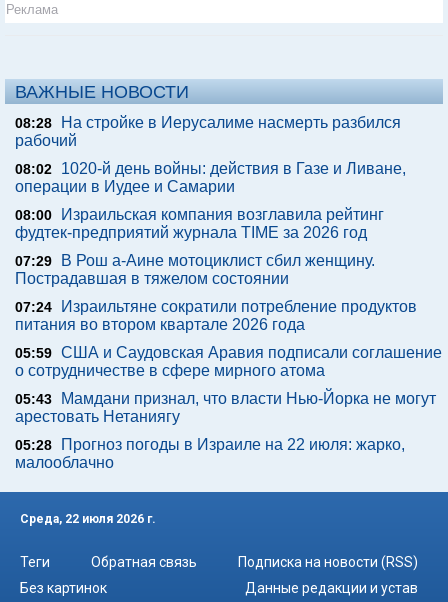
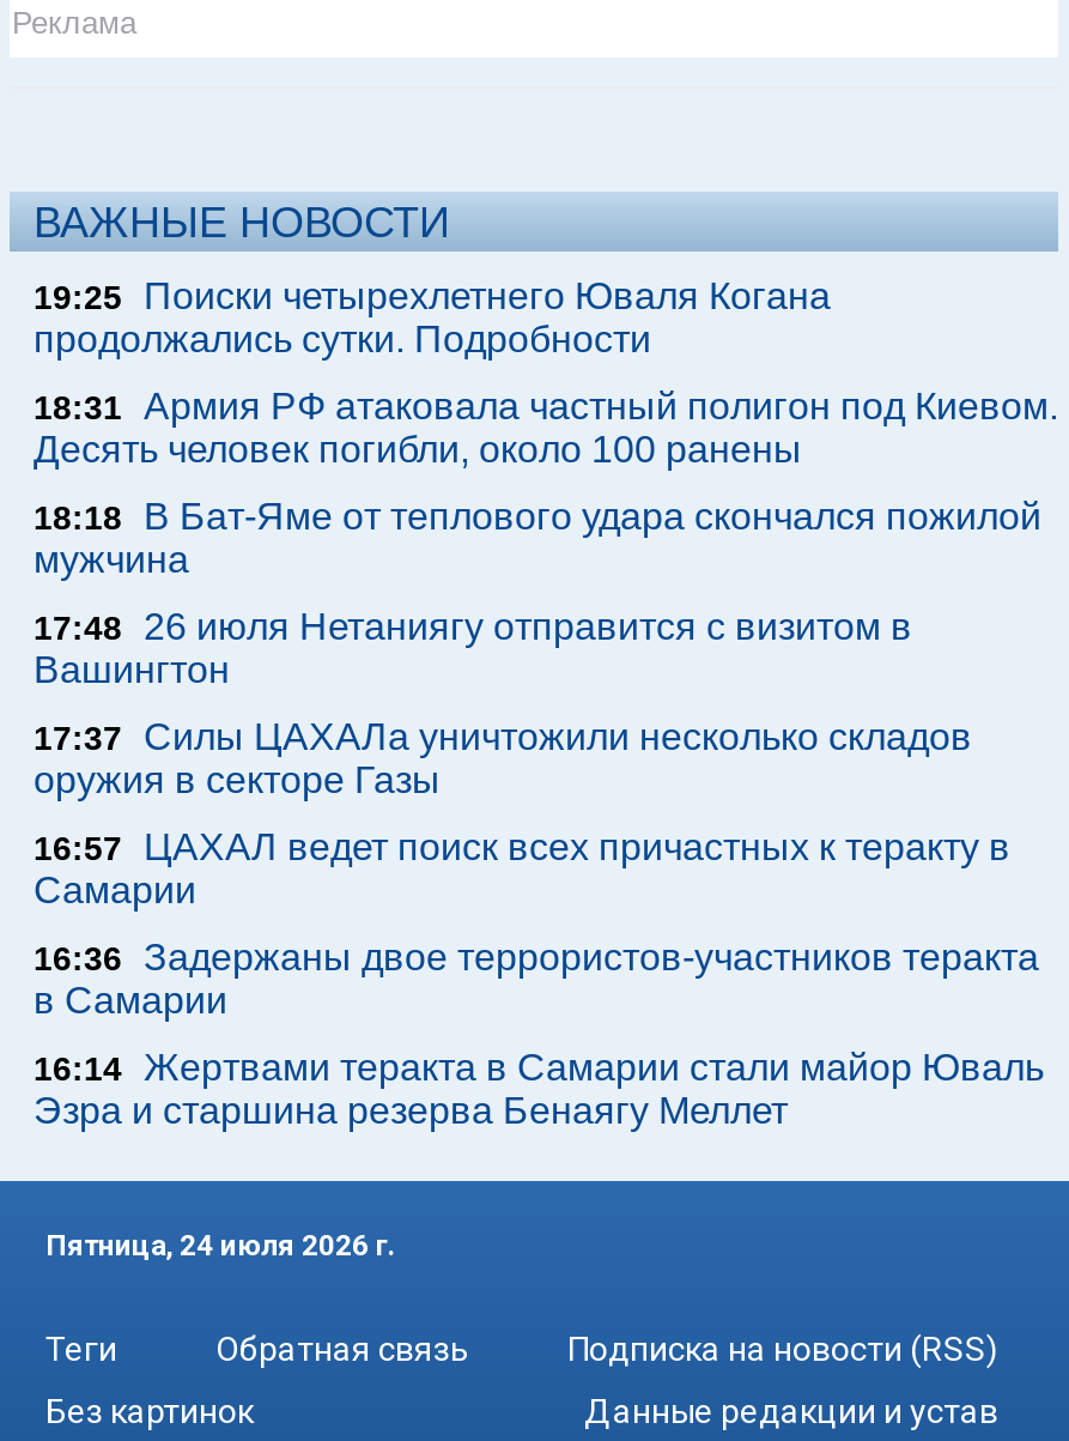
[15,114,401,149] 08:28 На стройке в Иерусалиме насмерть разбился | рабочий -> [34,276,831,360] 19:25 Поиски четырехлетнего Юваля Когана | продолжались сутки. Подробности
[15,160,406,195] 08:02 1020-й день войны: действия в Газе и Ливане, | операции в Иудее и Самарии -> [34,387,1058,471] 18:31 Армия РФ атаковала частный полигон под Киевом. | Десять человек погибли, около 100 ранены
[15,206,384,241] 08:00 Израильская компания возглавила рейтинг | фудтек-предприятий журнала TIME за 2026 год -> [34,497,1041,581] 18:18 В Бат-Яме от теплового удара скончался пожилой | мужчина
[15,252,375,287] 07:29 В Рош а-Аине мотоциклист сбил женщину. | Пострадавшая в тяжелом состоянии -> [34,607,912,691] 17:48 26 июля Нетаниягу отправится с визитом в | Вашингтон
[15,298,417,333] 07:24 Израильтяне сократили потребление продуктов | питания во втором квартале 2026 года -> [34,717,972,801] 17:37 Силы ЦАХАЛа уничтожили несколько складов | оружия в секторе Газы
[15,344,442,379] 05:59 США и Саудовская Аравия подписали соглашение | о сотрудничестве в сфере мирного атома -> [34,827,1010,911] 16:57 ЦАХАЛ ведет поиск всех причастных к теракту в | Самарии
[15,390,436,425] 05:43 Мамдани признал, что власти Нью-Йорка не могут | арестовать Нетаниягу -> [34,938,1039,1022] 16:36 Задержаны двое террористов-участников теракта | в Самарии
[15,436,405,471] 05:28 Прогноз погоды в Израиле на 22 июля: жарко, | малооблачно -> [34,1048,1044,1132] 16:14 Жертвами теракта в Самарии стали майор Юваль | Эзра и старшина резерва Бенаягу Меллет
[20,512,156,526] Среда, 22 июля 2026 г. -> [45,1230,397,1263] Пятница, 24 июля 2026 г.

